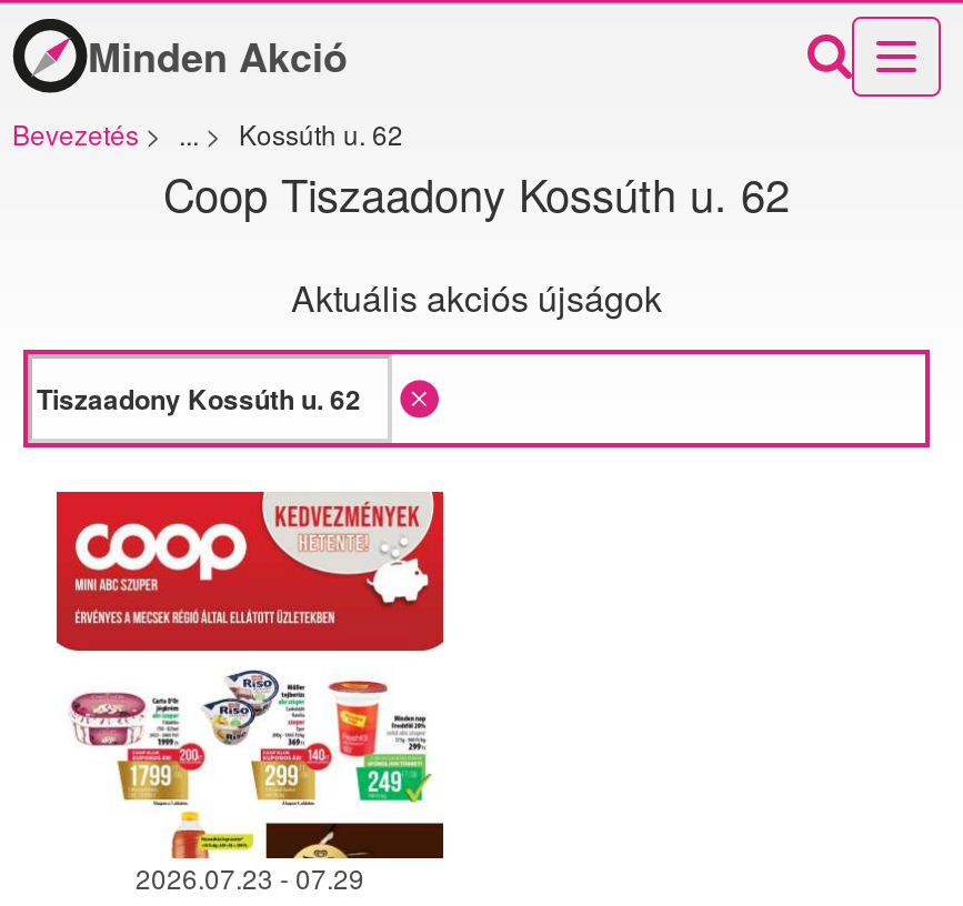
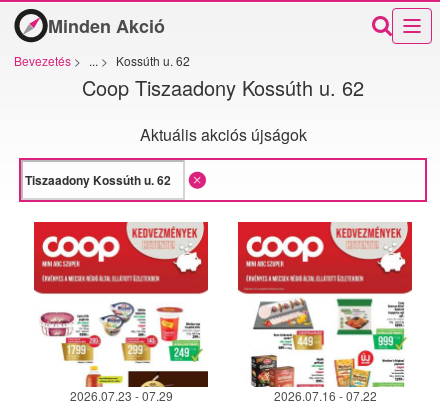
none -> [237,221,413,404] [image] | 2026.07.16 - 07.22

